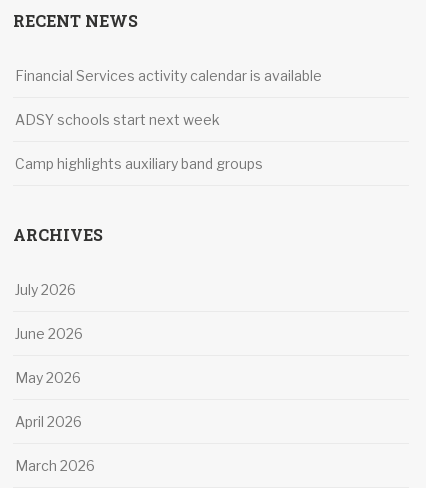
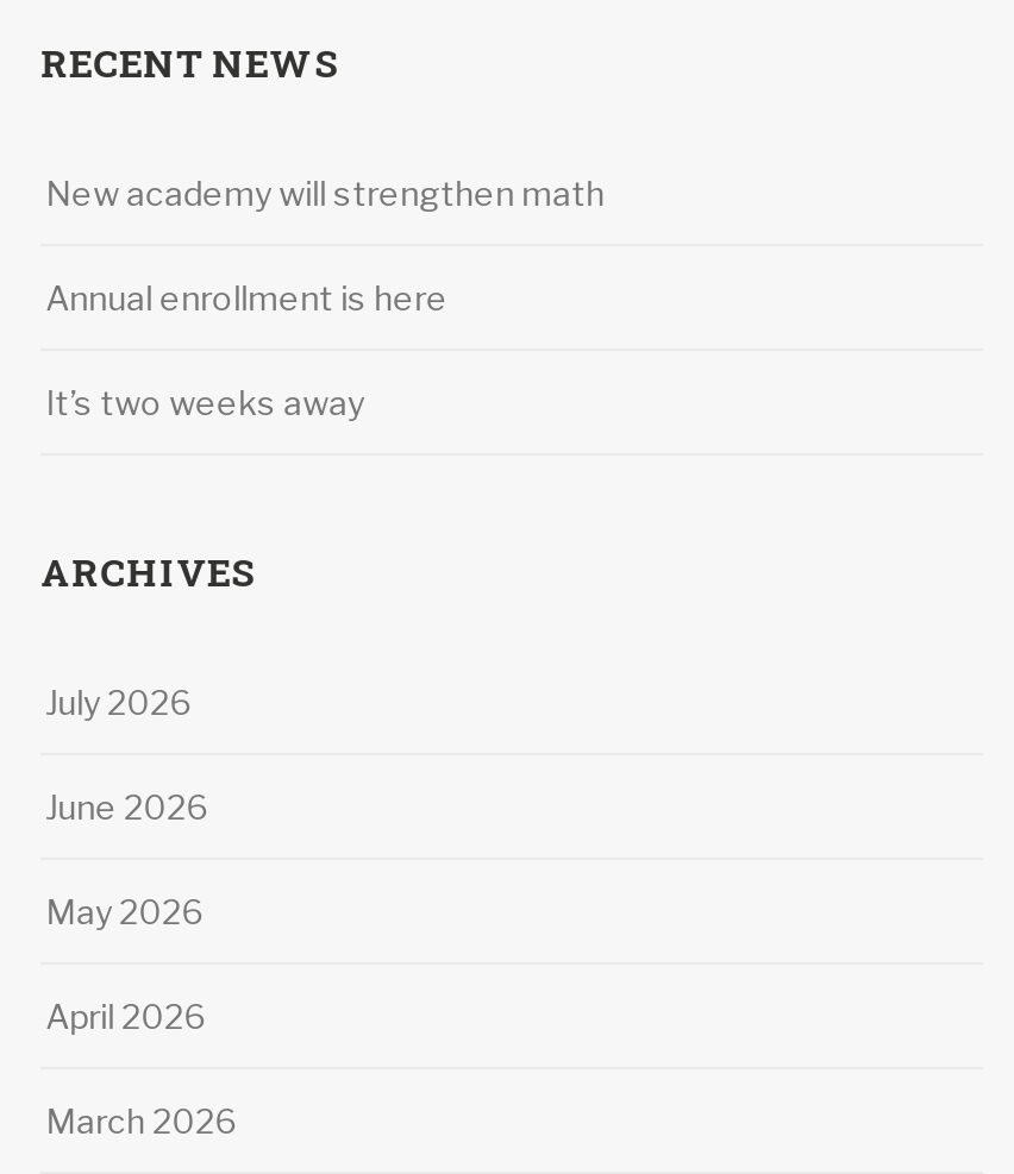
[15,67,322,84] Financial Services activity calendar is available -> [45,173,605,213] New academy will strengthen math
[15,111,220,128] ADSY schools start next week -> [45,278,448,318] Annual enrollment is here
[15,155,263,172] Camp highlights auxiliary band groups -> [45,382,364,423] It’s two weeks away

